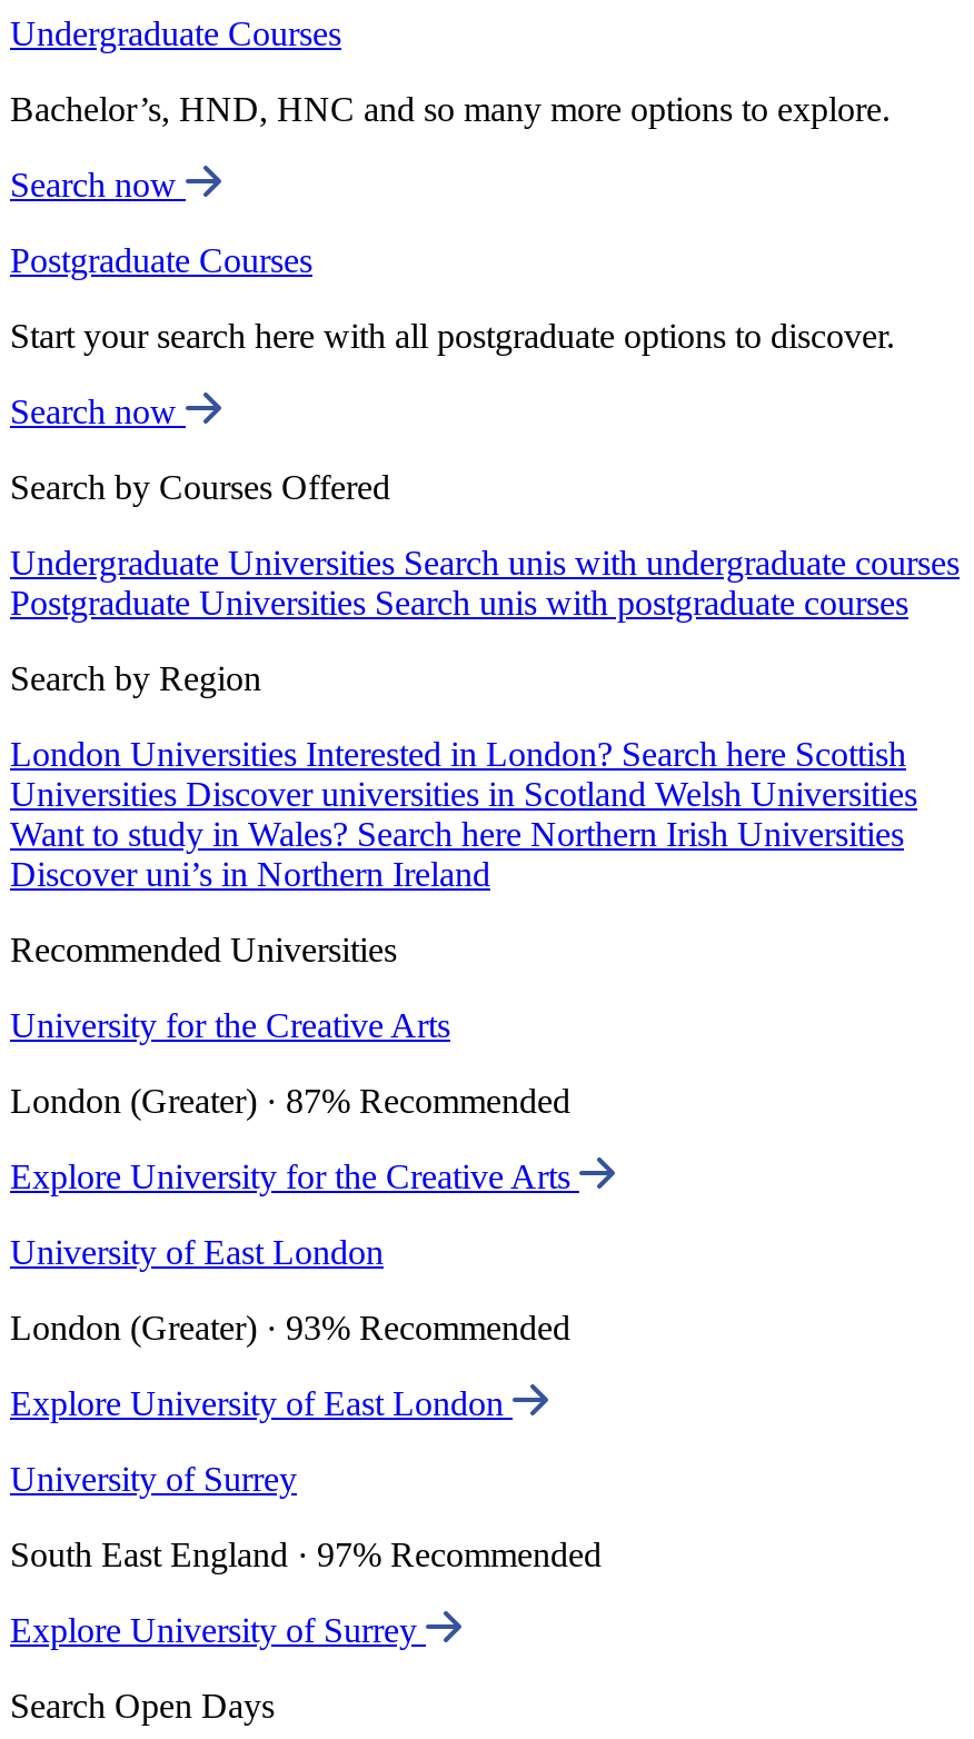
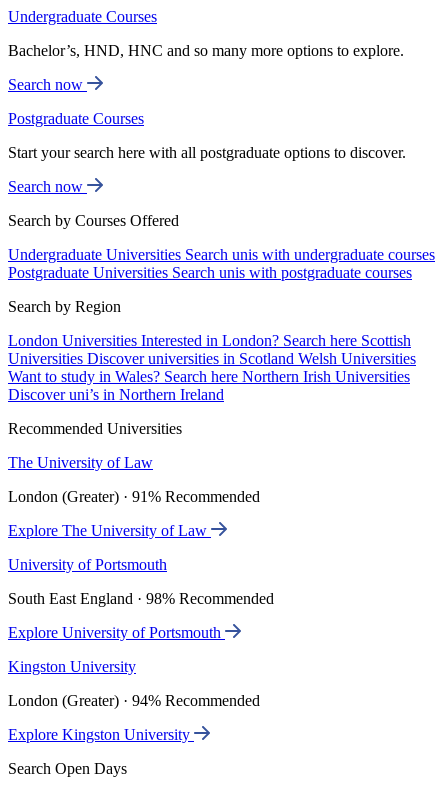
[10,1006,450,1044] University for the Creative Arts -> [8,454,153,471] The University of Law
[10,1082,570,1120] London (Greater) · 87% Recommended -> [8,488,260,505] London (Greater) · 91% Recommended
[10,1158,579,1196] Explore University for the Creative Arts -> [8,522,211,539] Explore The University of Law
[10,1233,384,1271] University of East London -> [8,556,167,573] University of Portsmouth
[10,1309,570,1347] London (Greater) · 93% Recommended -> [8,590,274,607] South East England · 98% Recommended
[10,1385,513,1422] Explore University of East London -> [8,624,225,641] Explore University of Portsmouth
[10,1460,297,1498] University of Surrey -> [8,658,136,675] Kingston University
[10,1536,602,1574] South East England · 97% Recommended -> [8,692,260,709] London (Greater) · 94% Recommended
[10,1611,426,1649] Explore University of Surrey -> [8,726,194,743] Explore Kingston University

